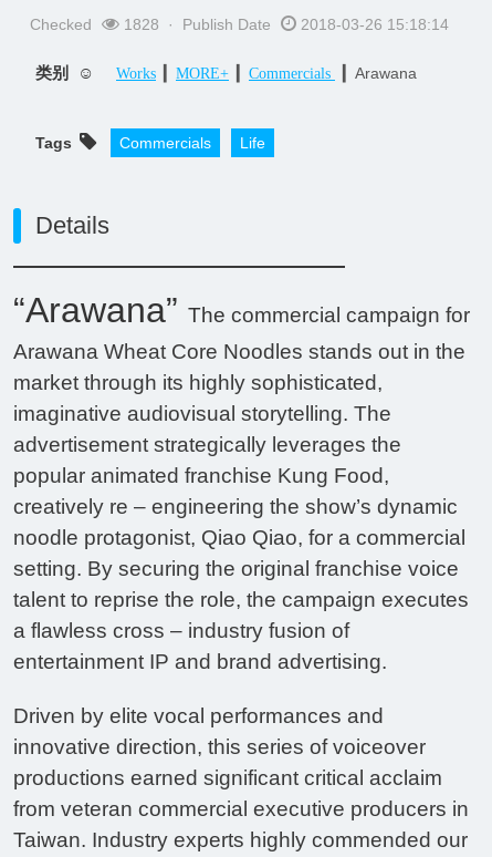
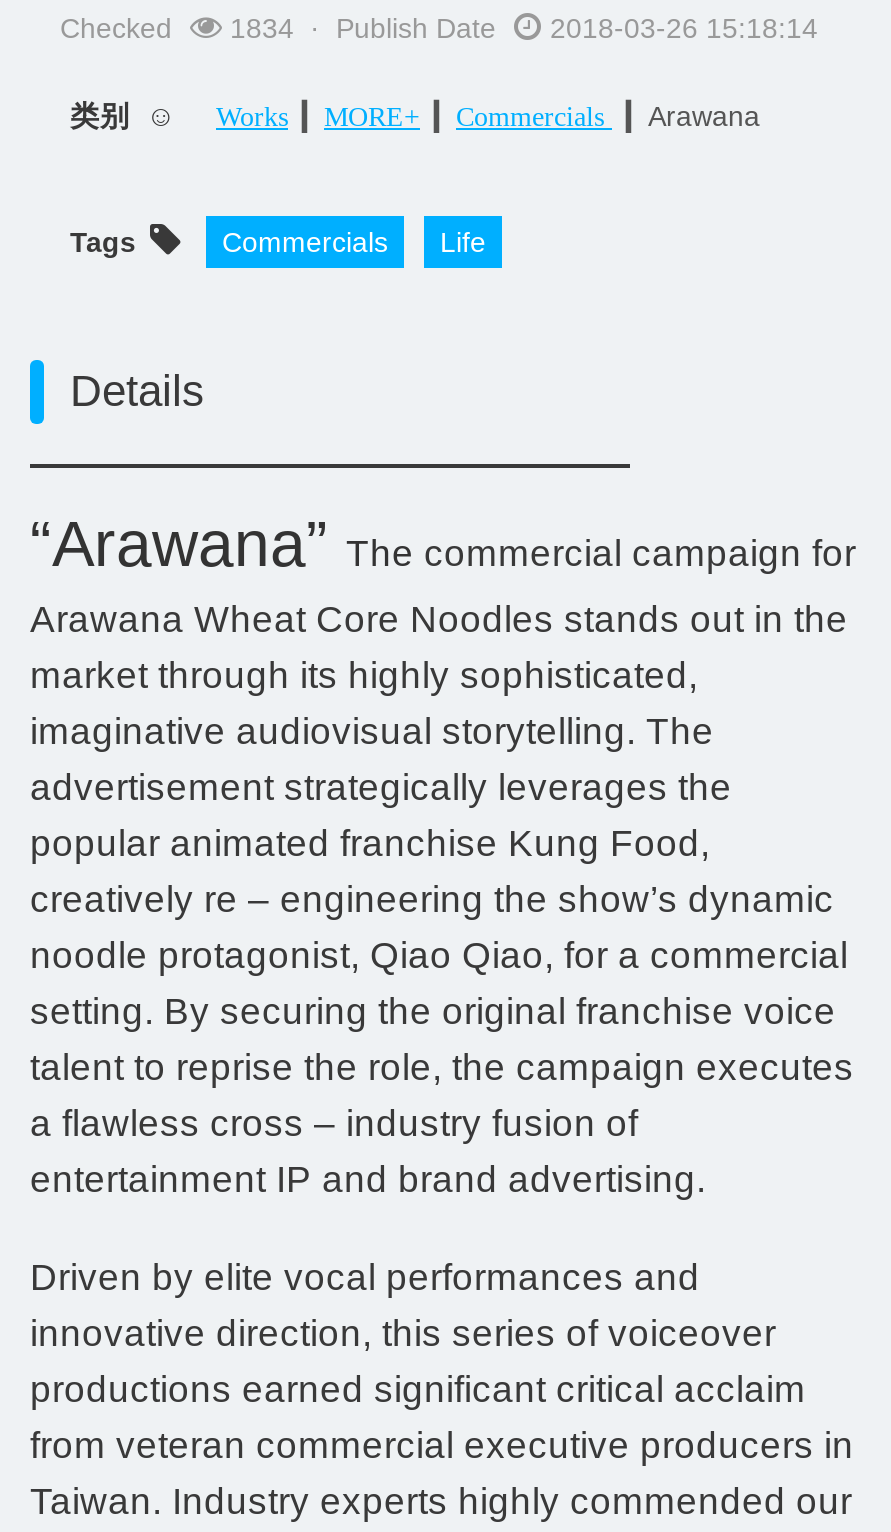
[30,16,449,33] Checked 1828 · Publish Date 2018-03-26 15:18:14 -> [60,12,818,44] Checked 1834 · Publish Date 2018-03-26 15:18:14

